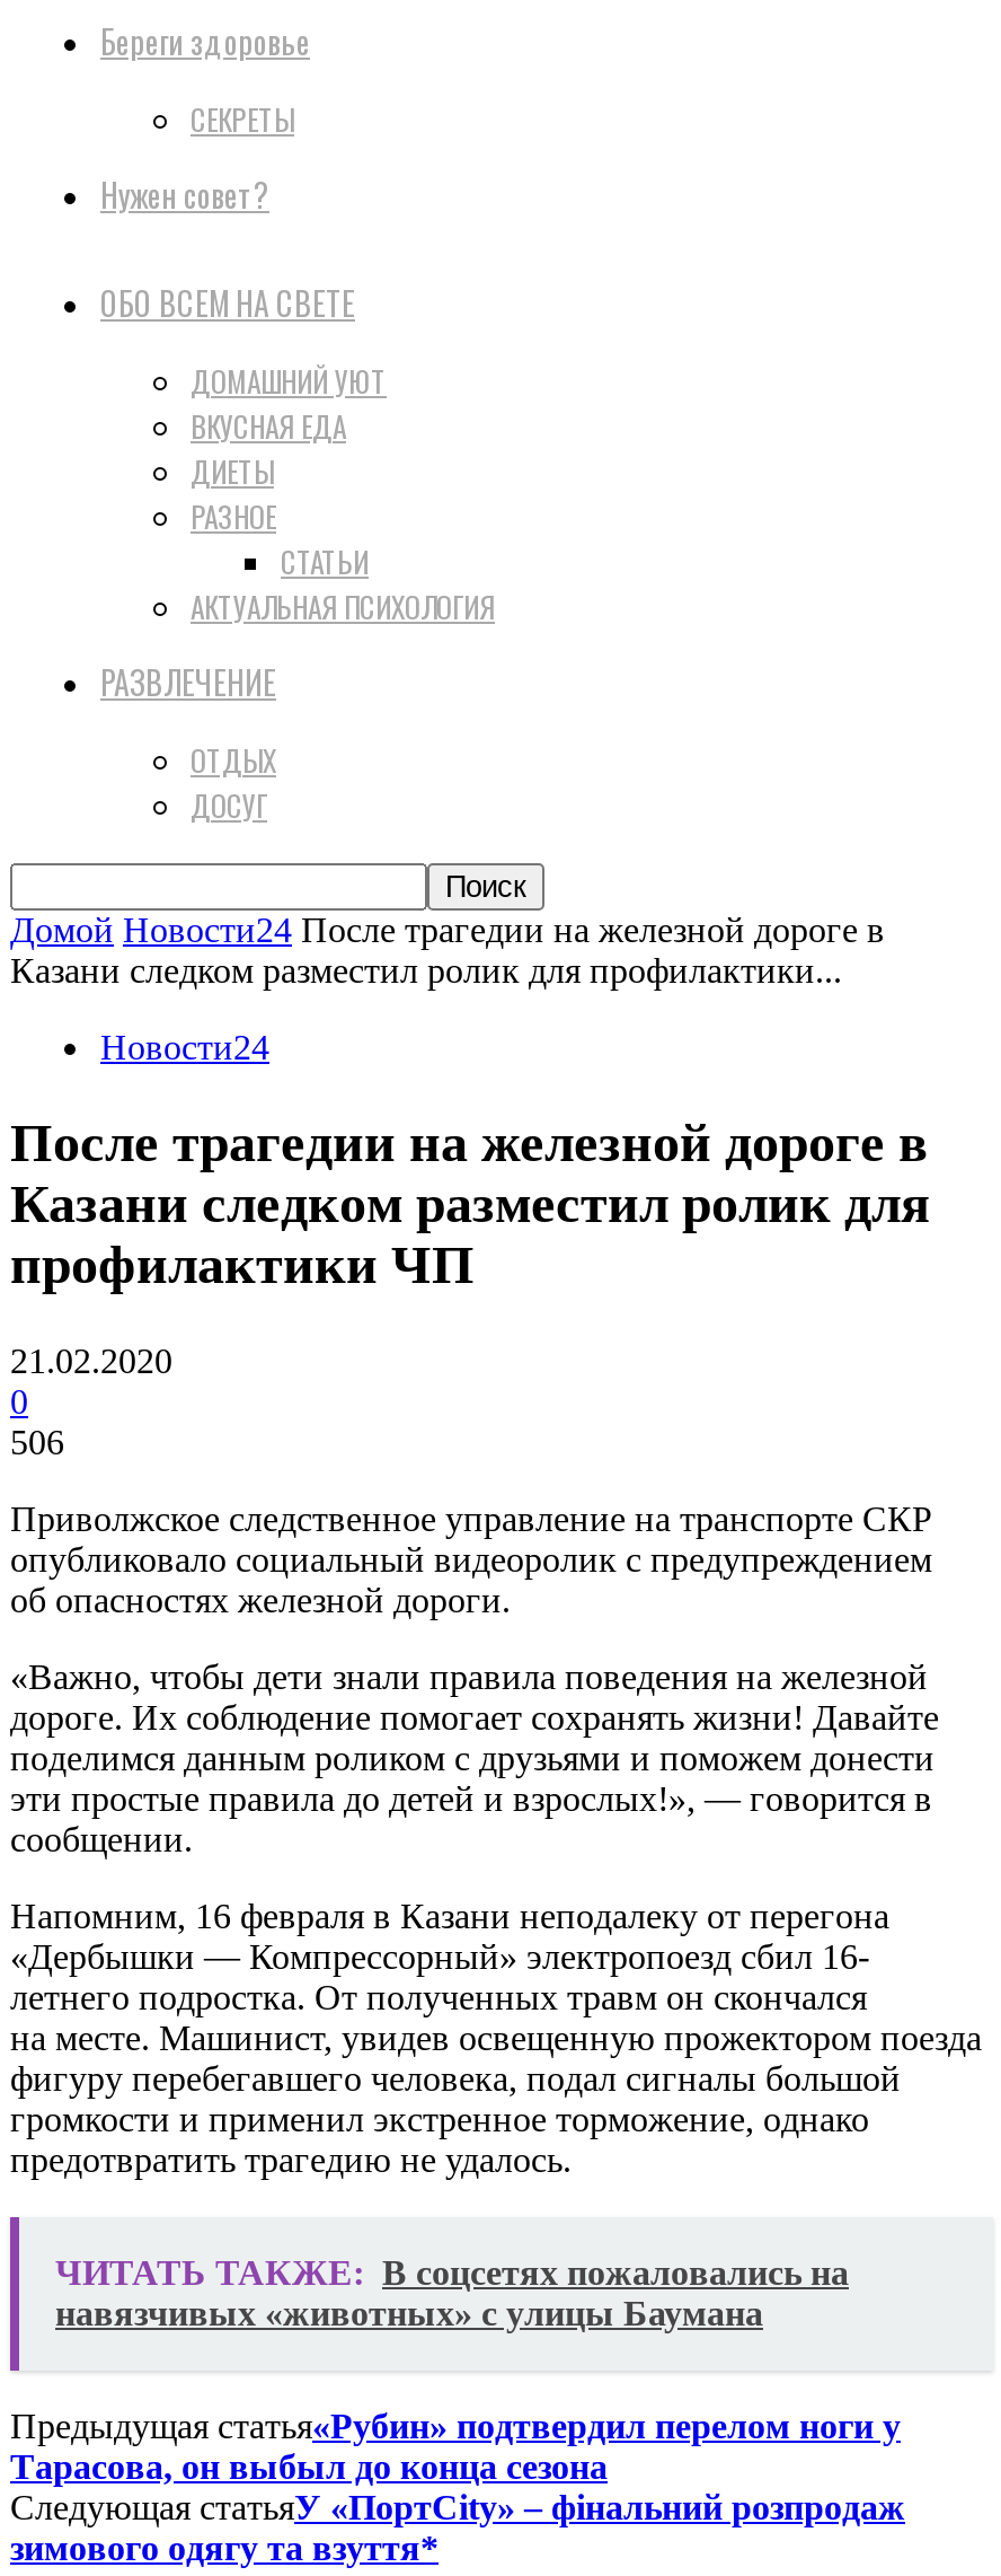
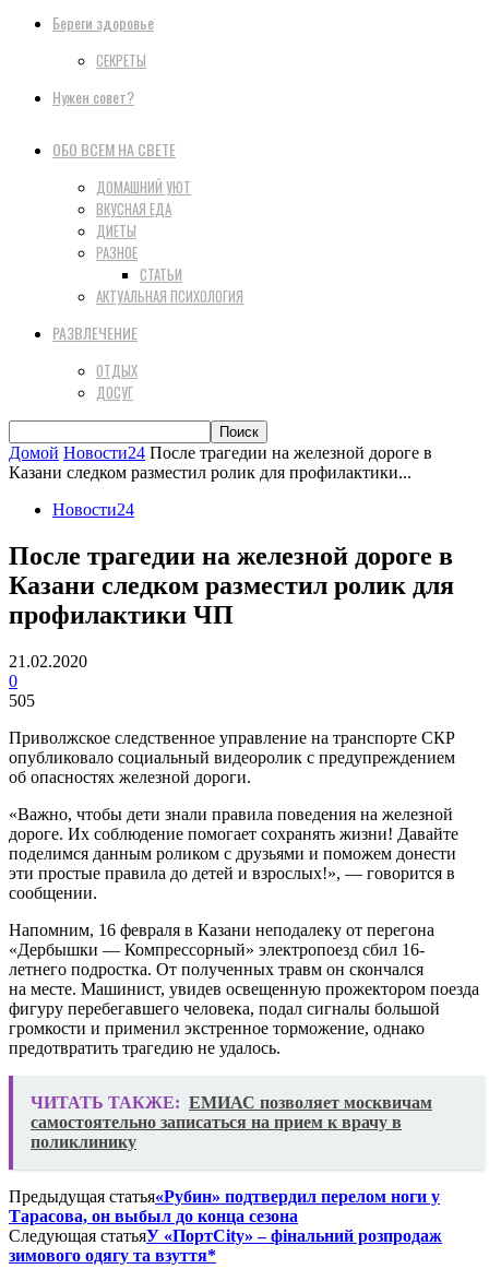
[10,1422,64,1461] 506 -> [9,691,35,710] 505
[55,2253,849,2332] ЧИТАТЬ ТАКЖЕ: В соцсетях пожаловались на | навязчивых «животных» с улицы Баумана -> [31,1093,432,1151] ЧИТАТЬ ТАКЖЕ: ЕМИАС позволяет москвичам | самостоятельно записаться на прием к врачу в | поликлинику

